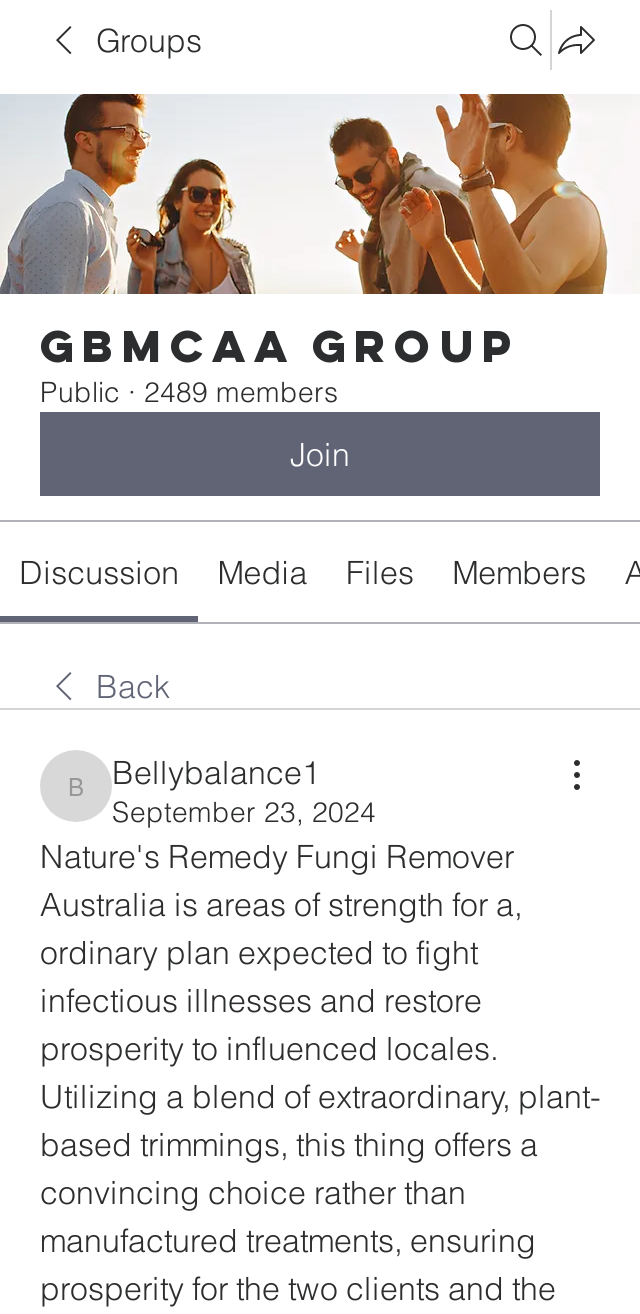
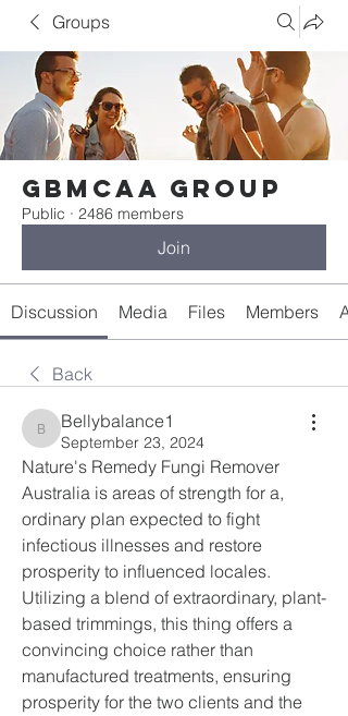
[40,374,338,410] Public · 2489 members -> [22,204,184,223] Public · 2486 members

